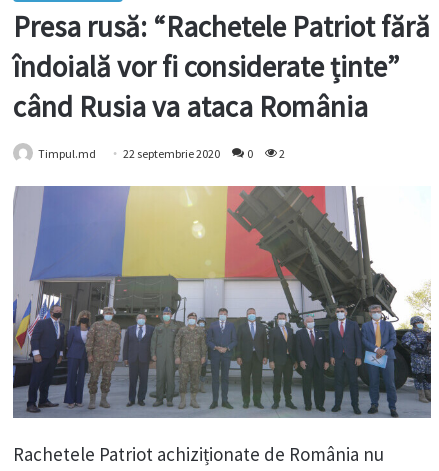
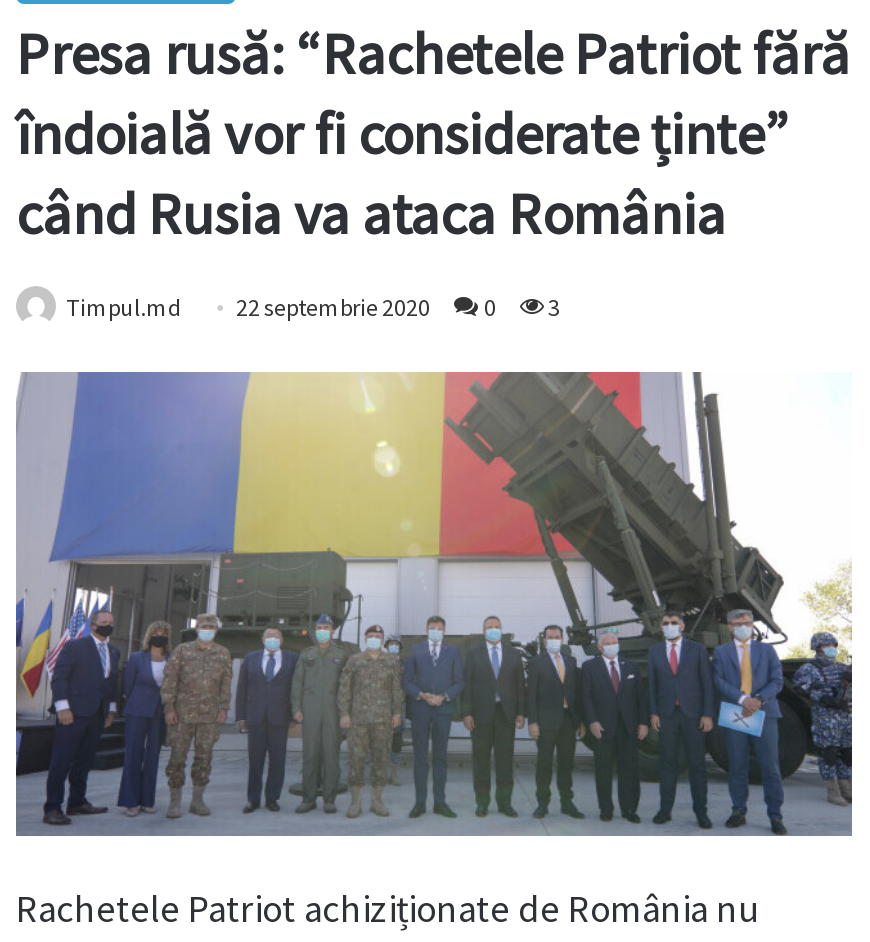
[38,146,285,161] Timpul.md 22 septembrie 2020 0 2 -> [66,293,560,323] Timpul.md 22 septembrie 2020 0 3

